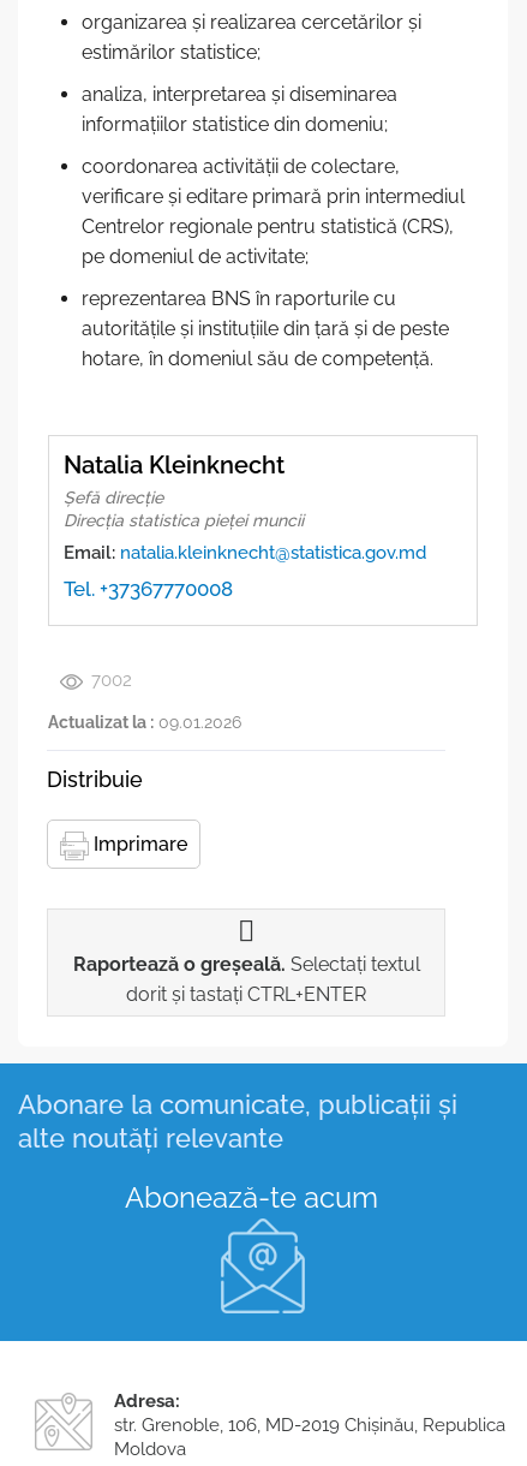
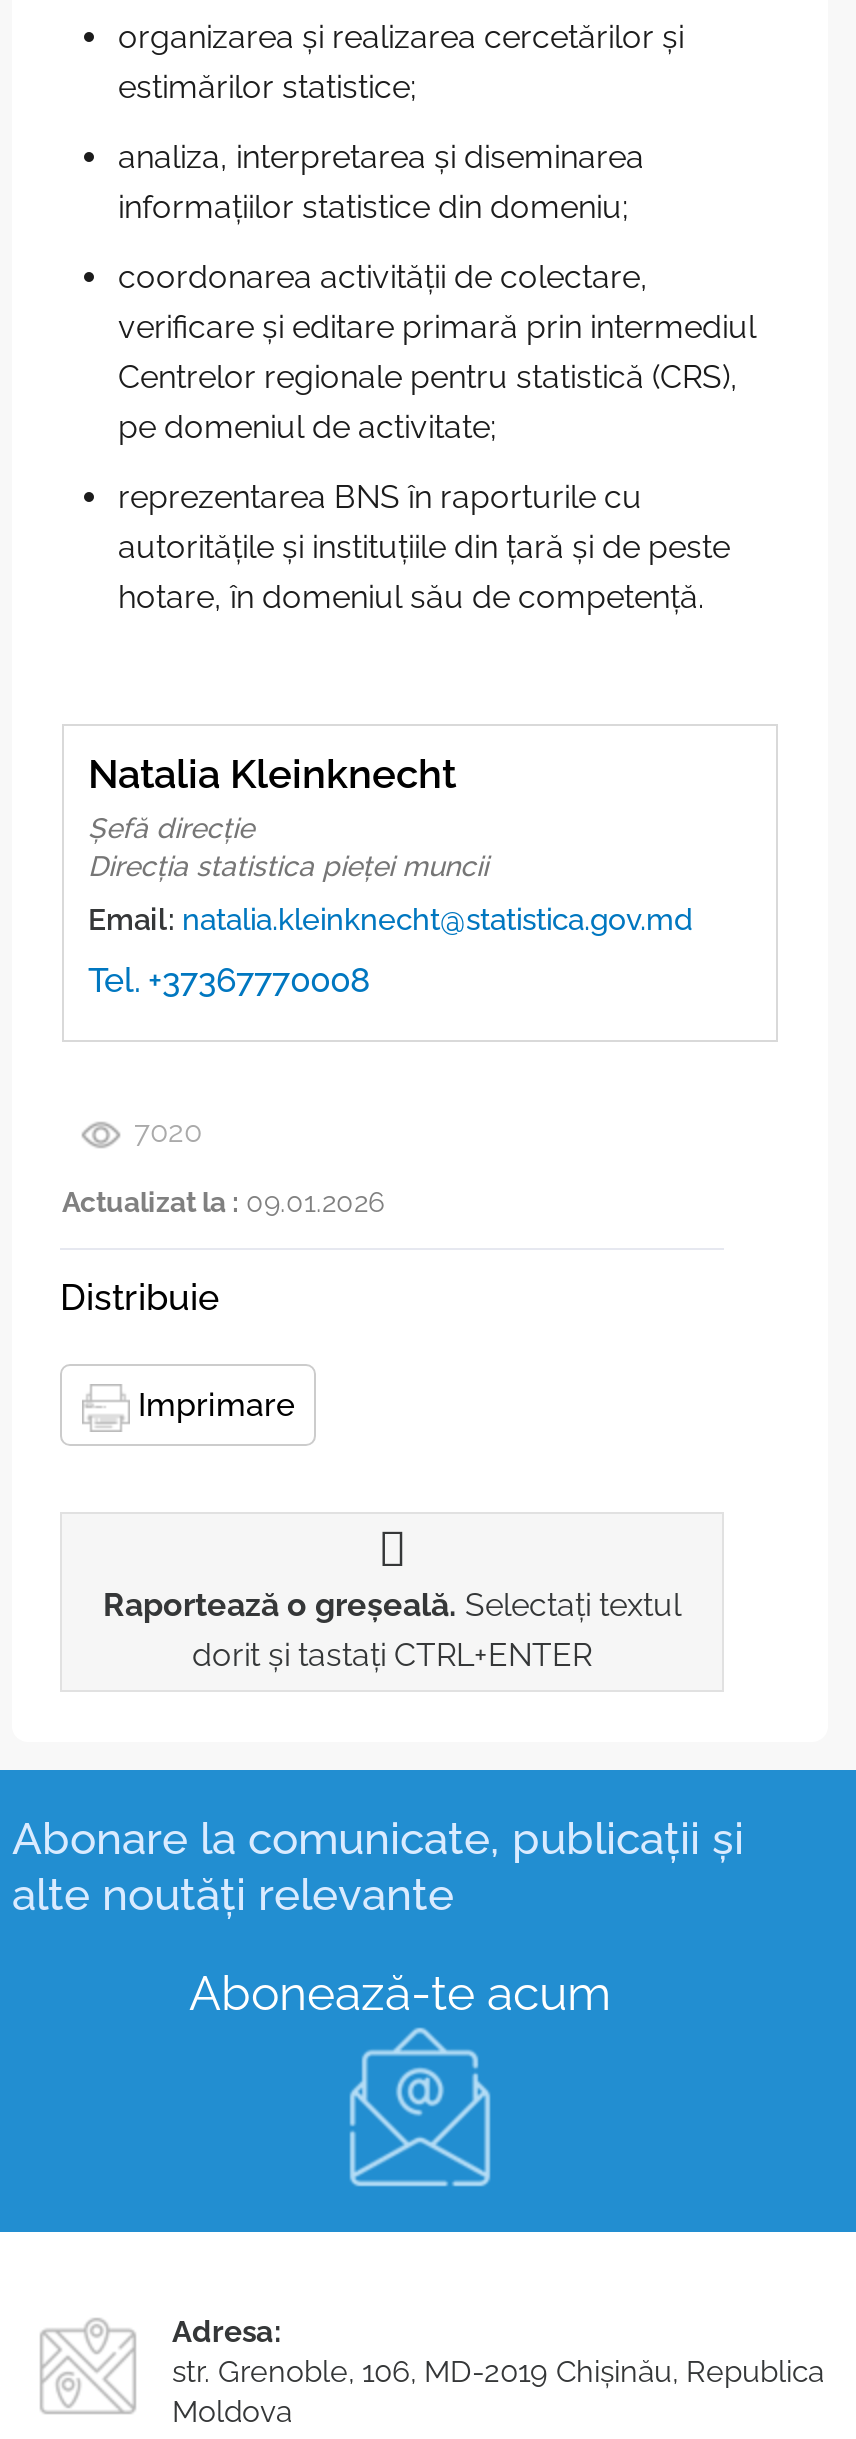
[86,669,132,691] 7002 -> [126,1114,202,1150] 7020

